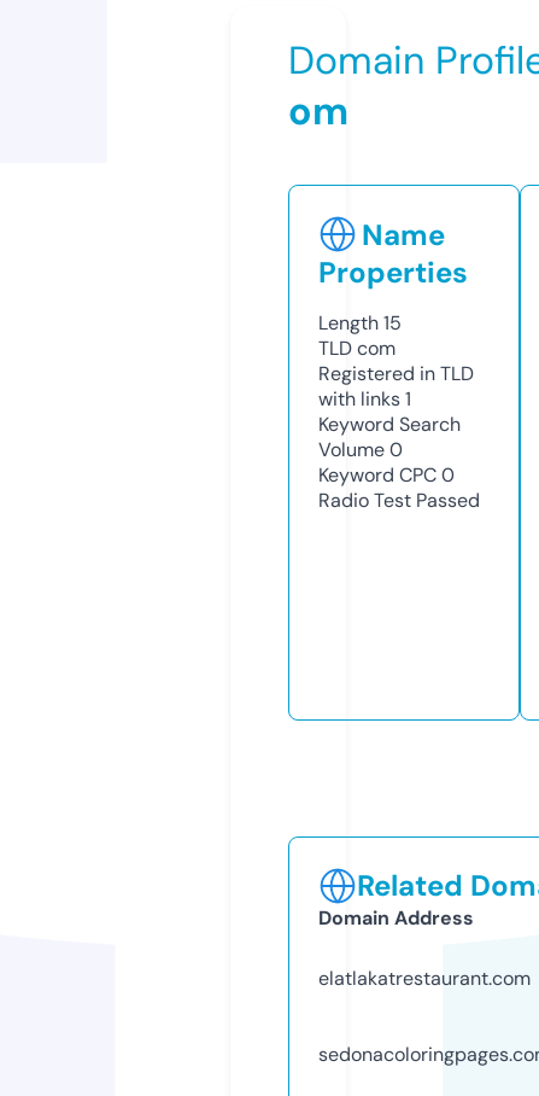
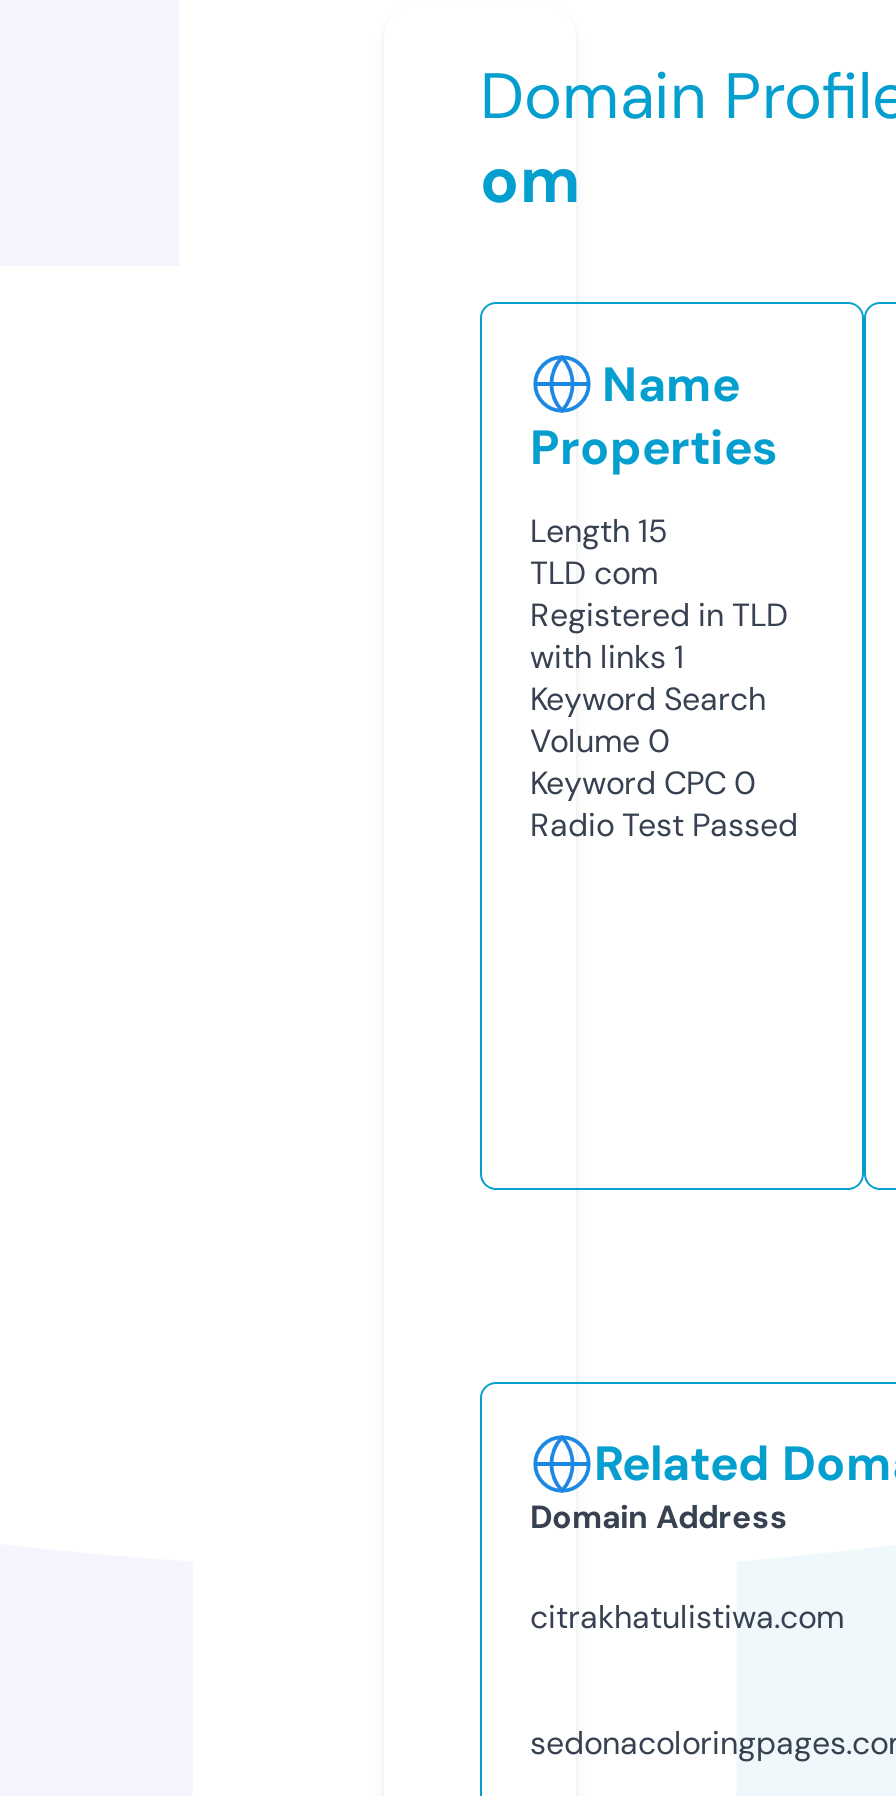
[318,965,531,991] elatlakatrestaurant.com -> [530,1596,844,1638] citrakhatulistiwa.com

